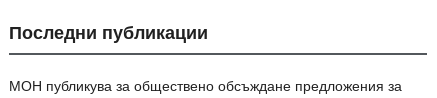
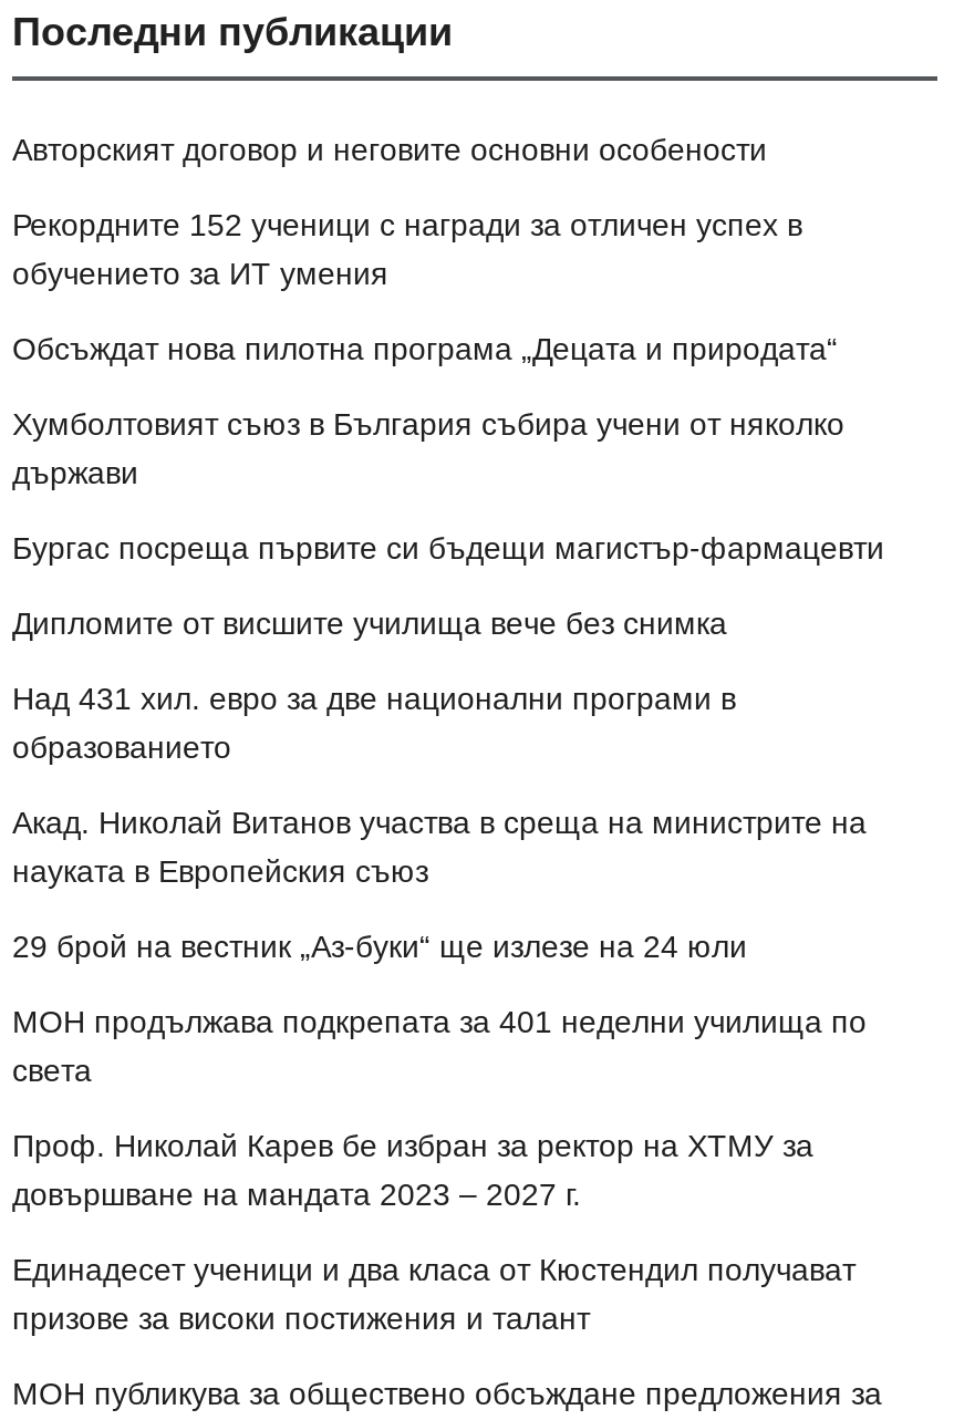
none -> [12,132,884,1336] Авторският договор и неговите основни особености | Рекордните 152 ученици с награди за отличен успех в | обучението за ИТ умения | Обсъждат нова пилотна програма „Децата и природата“ | Хумболтовият съюз в България събира учени от няколко | държави | Бургас посреща първите си бъдещи магистър-фармацевти | Дипломите от висшите училища вече без снимка | Над 431 хил. евро за две национални програми в | образованието | Акад. Николай Витанов участва в среща на министрите на | науката в Европейския съюз | 29 брой на вестник „Аз-буки“ ще излезе на 24 юли | МОН продължава подкрепата за 401 неделни училища по | света | Проф. Николай Карев бе избран за ректор на ХТМУ за | довършване на мандата 2023 – 2027 г. | Единадесет ученици и два класа от Кюстендил получават | призове за високи постижения и талант

